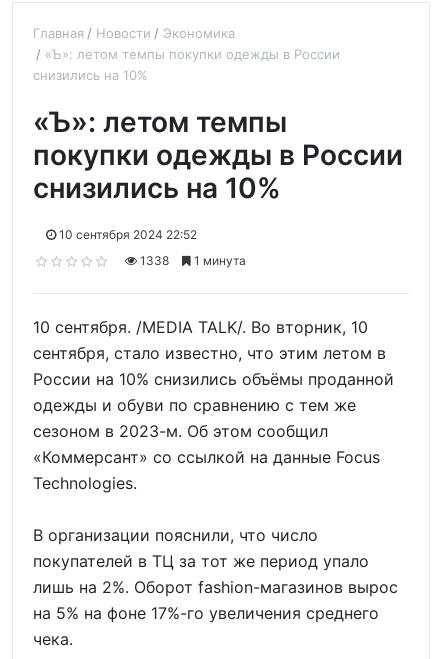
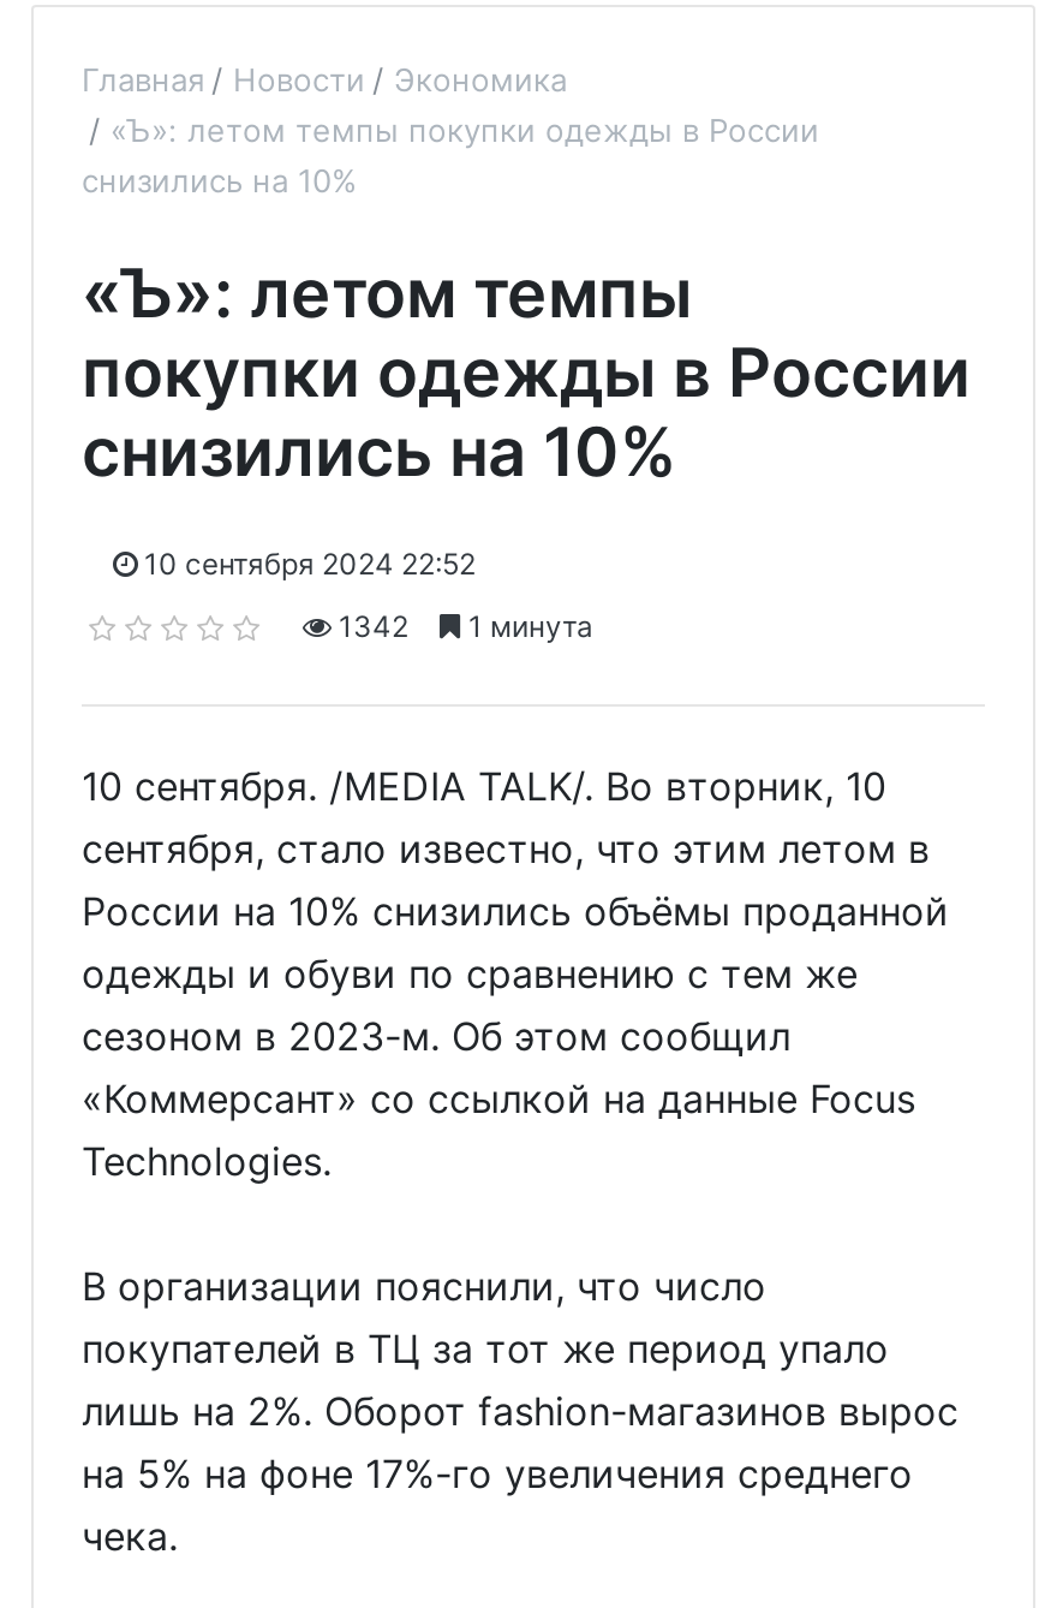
[137,253,169,268] 1338 -> [332,608,408,644] 1342

